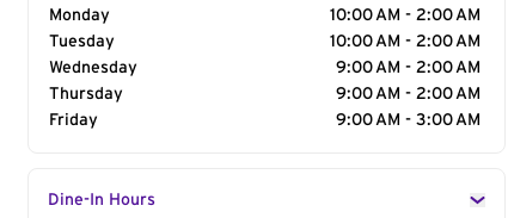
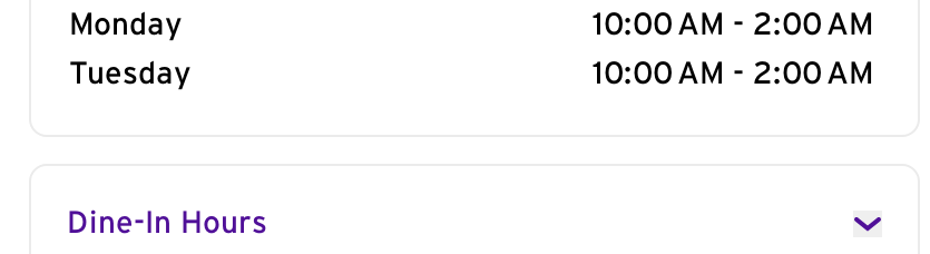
[49,60,481,129] Wednesday | 9:00 AM - 2:00 AM | Thursday | 9:00 AM - 2:00 AM | Friday | 9:00 AM - 3:00 AM -> none

